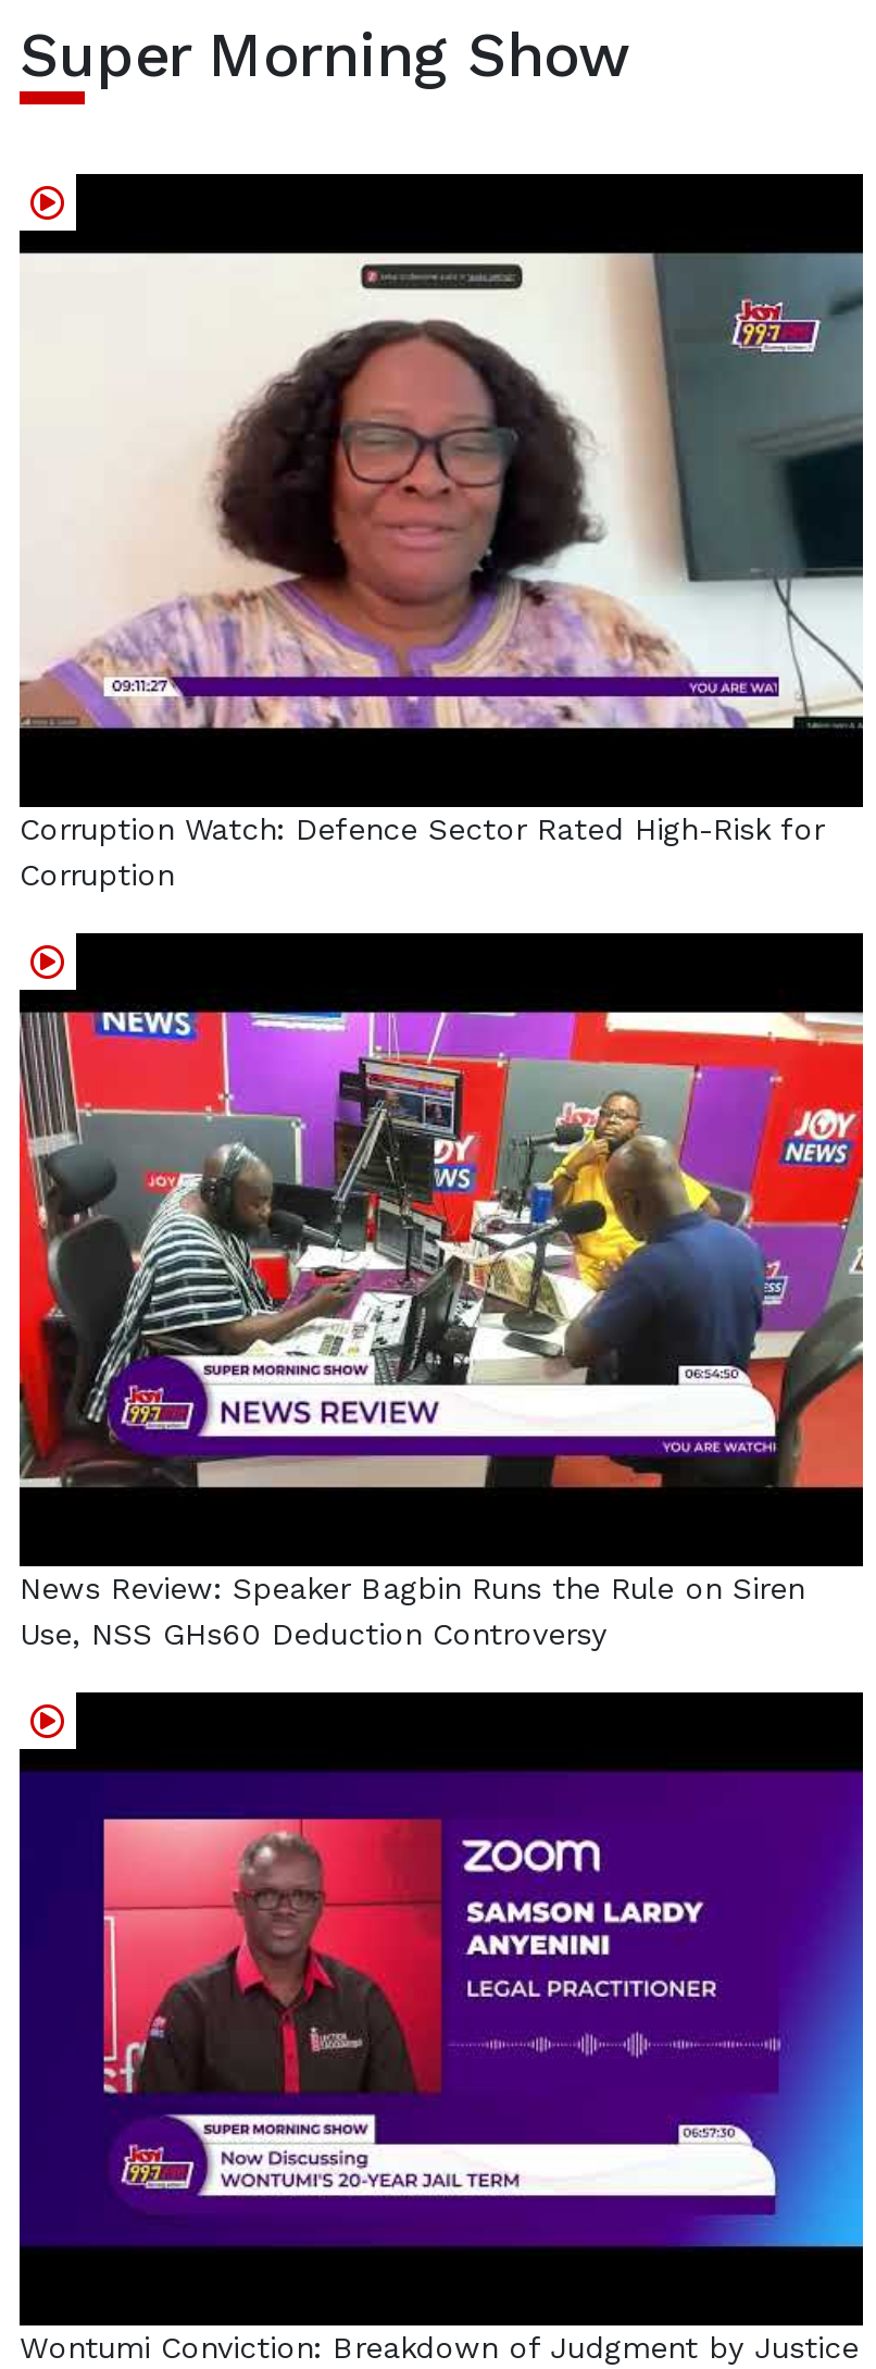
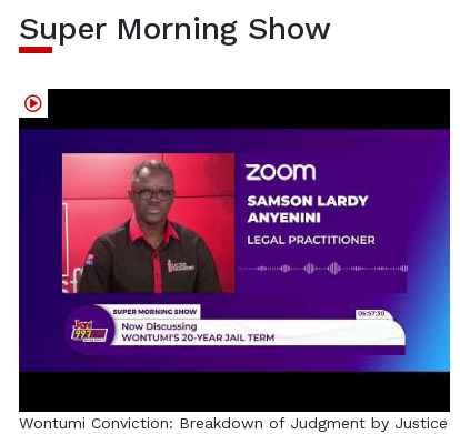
[17,250,865,891] [image] | Corruption Watch: Defence Sector Rated High-Risk for | Corruption -> none
[17,931,865,1650] [image] | News Review: Speaker Bagbin Runs the Rule on Siren | Use, NSS GHs60 Deduction Controversy -> none

